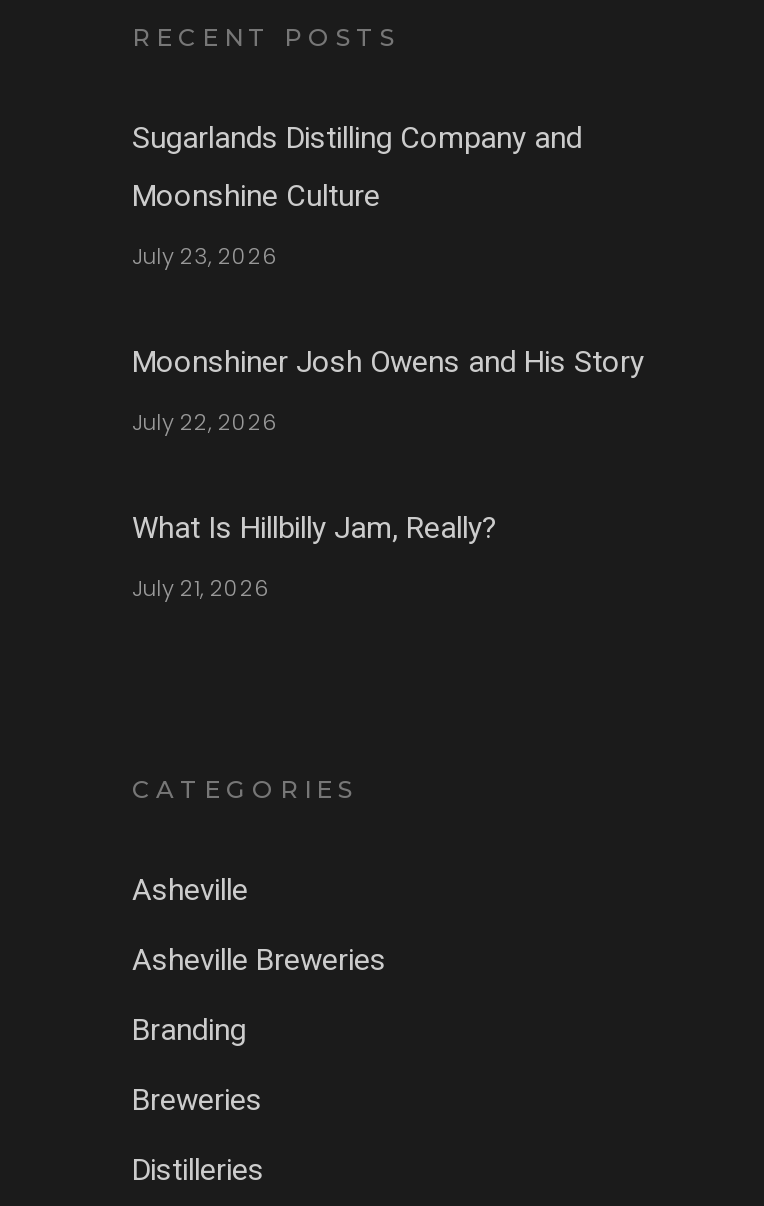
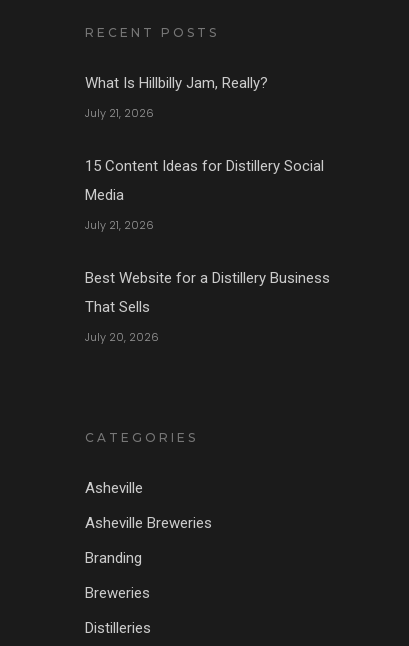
[132,121,644,439] Sugarlands Distilling Company and | Moonshine Culture | July 23, 2026 | Moonshiner Josh Owens and His Story | July 22, 2026 -> none
moved [132,511,498,605] -> [84,74,267,121]: What Is Hillbilly Jam, Really? | July 21, 2026
none -> [84,157,329,345] 15 Content Ideas for Distillery Social | Media | July 21, 2026 | Best Website for a Distillery Business | That Sells | July 20, 2026

